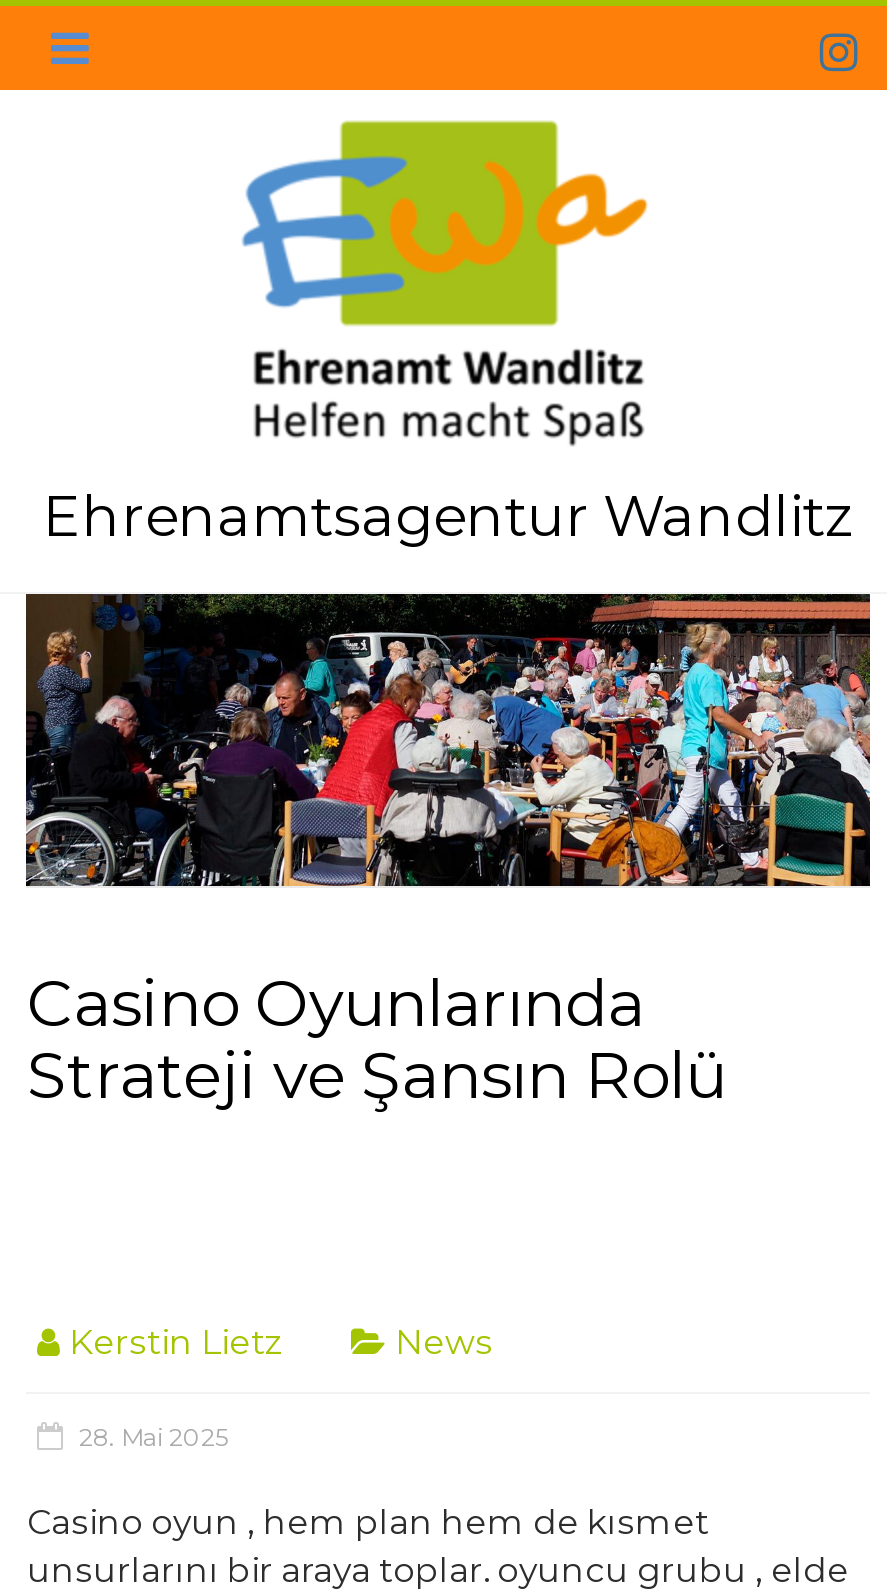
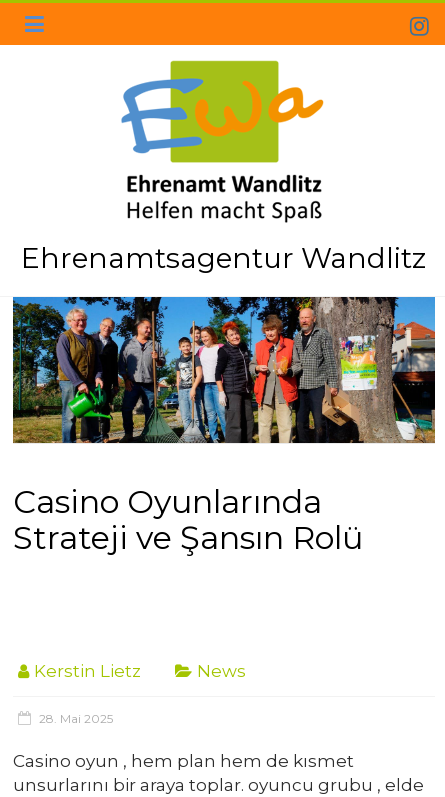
[24,592,872,888] [image] -> [12,296,436,444] [image]

